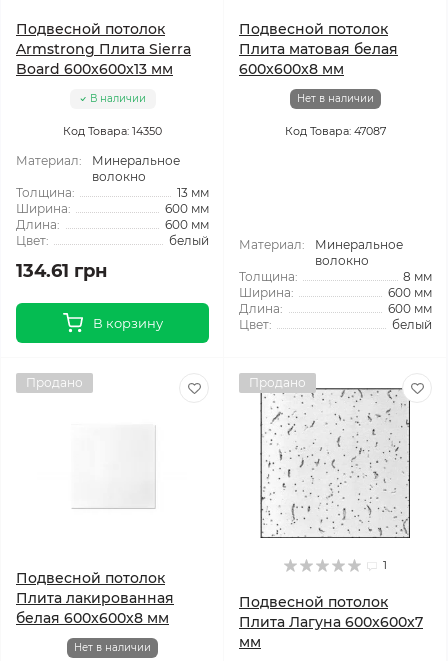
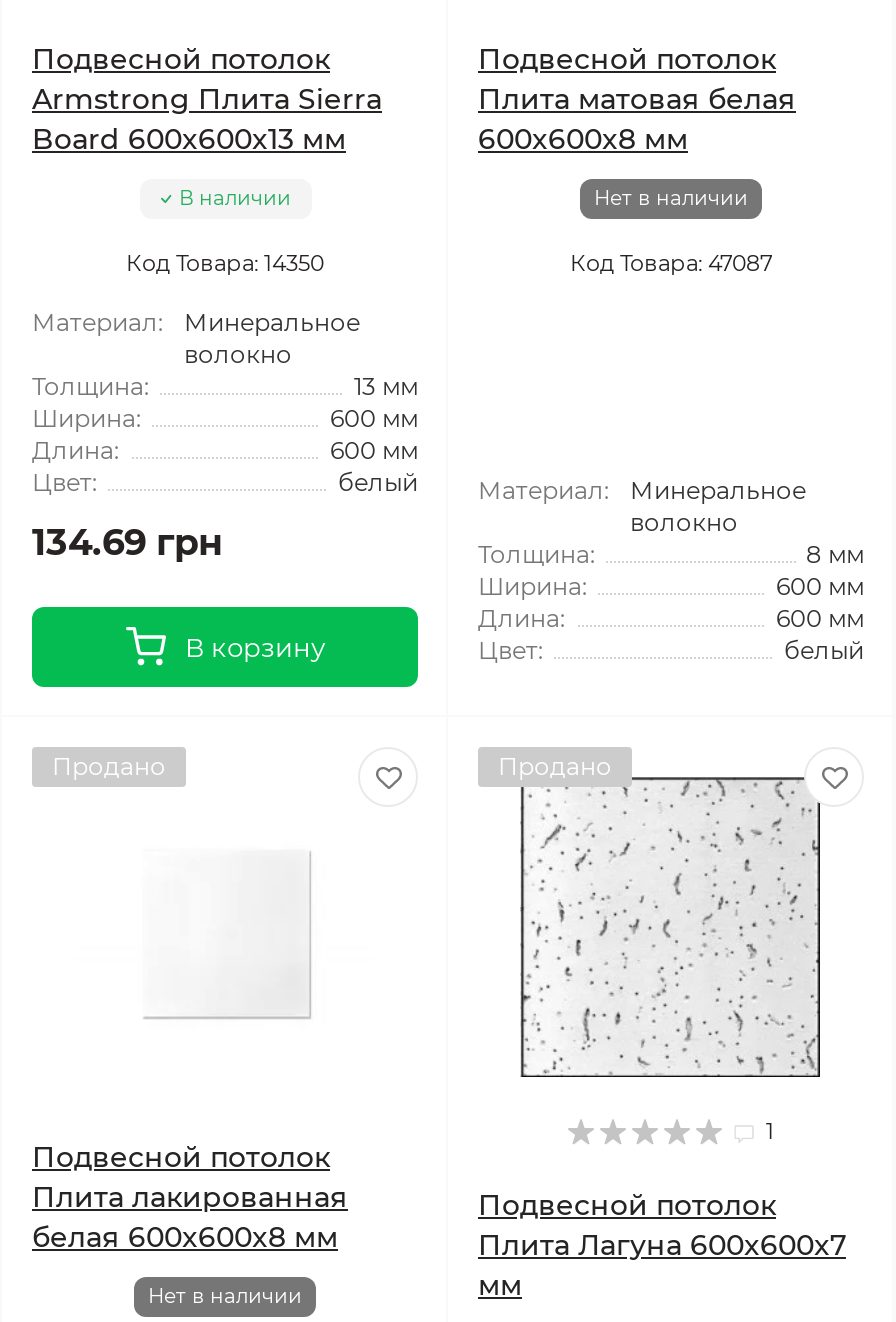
[16,260,107,282] 134.61 грн -> [32,521,222,565] 134.69 грн

